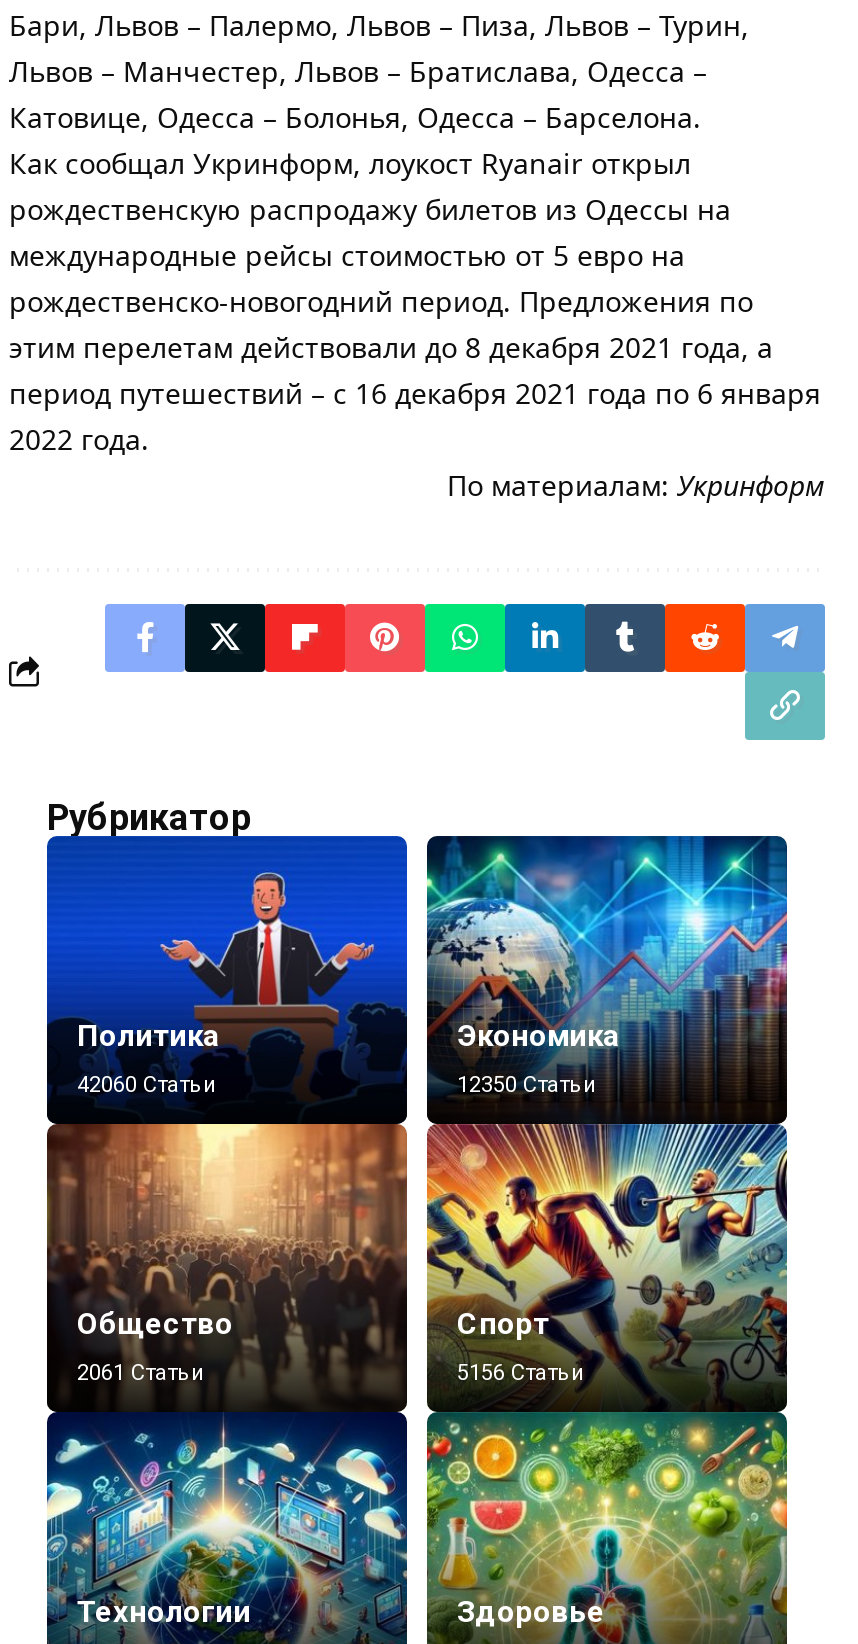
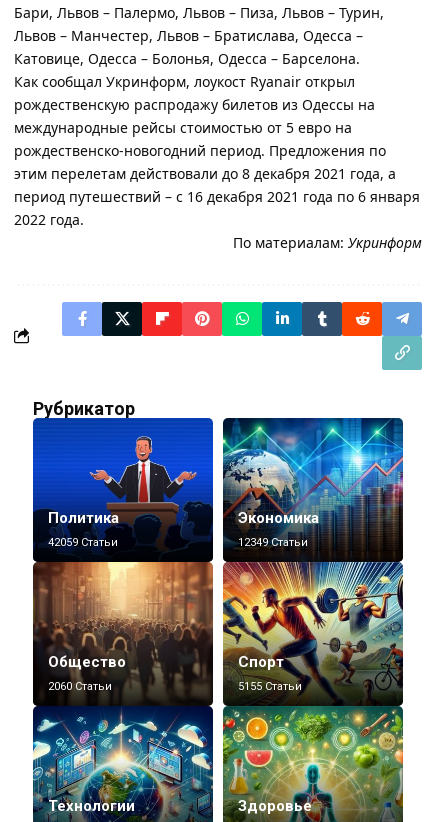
[77,1071,217,1097] 42060 Статьи -> [48,536,118,549] 42059 Статьи
[457,1071,597,1097] 12350 Статьи -> [238,536,308,549] 12349 Статьи
[77,1359,205,1385] 2061 Статьи -> [48,680,112,693] 2060 Статьи
[457,1359,585,1385] 5156 Статьи -> [238,680,302,693] 5155 Статьи

